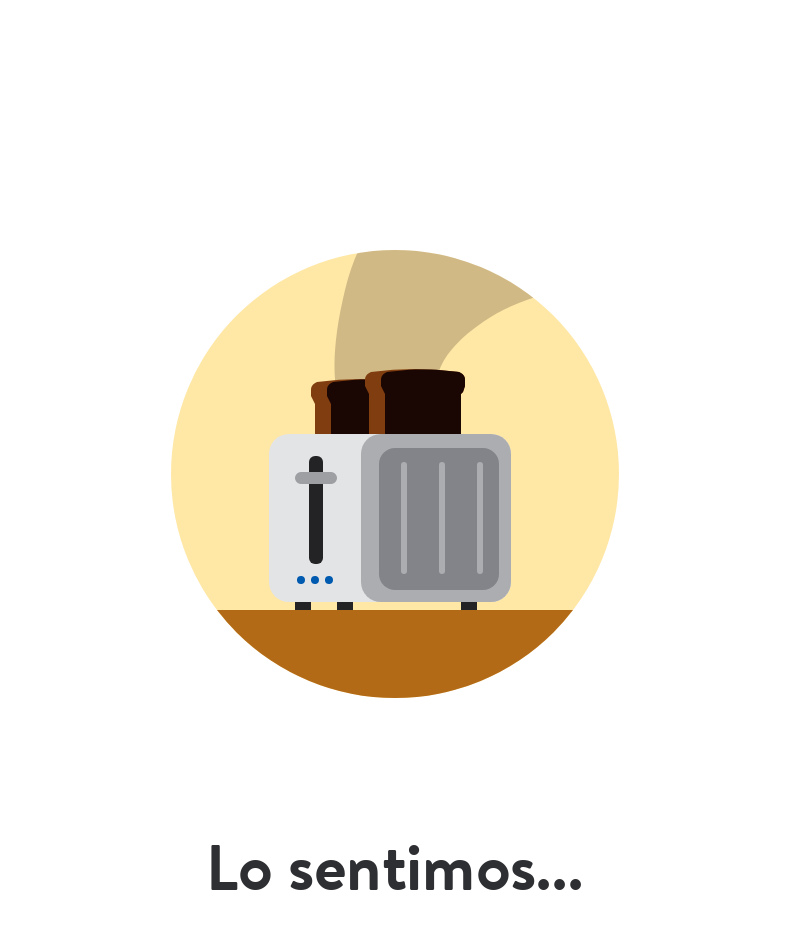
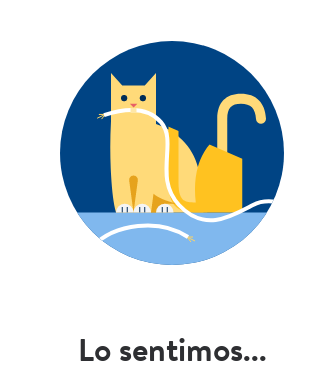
[171,248,619,700] [image] -> [59,40,285,266] [image]

